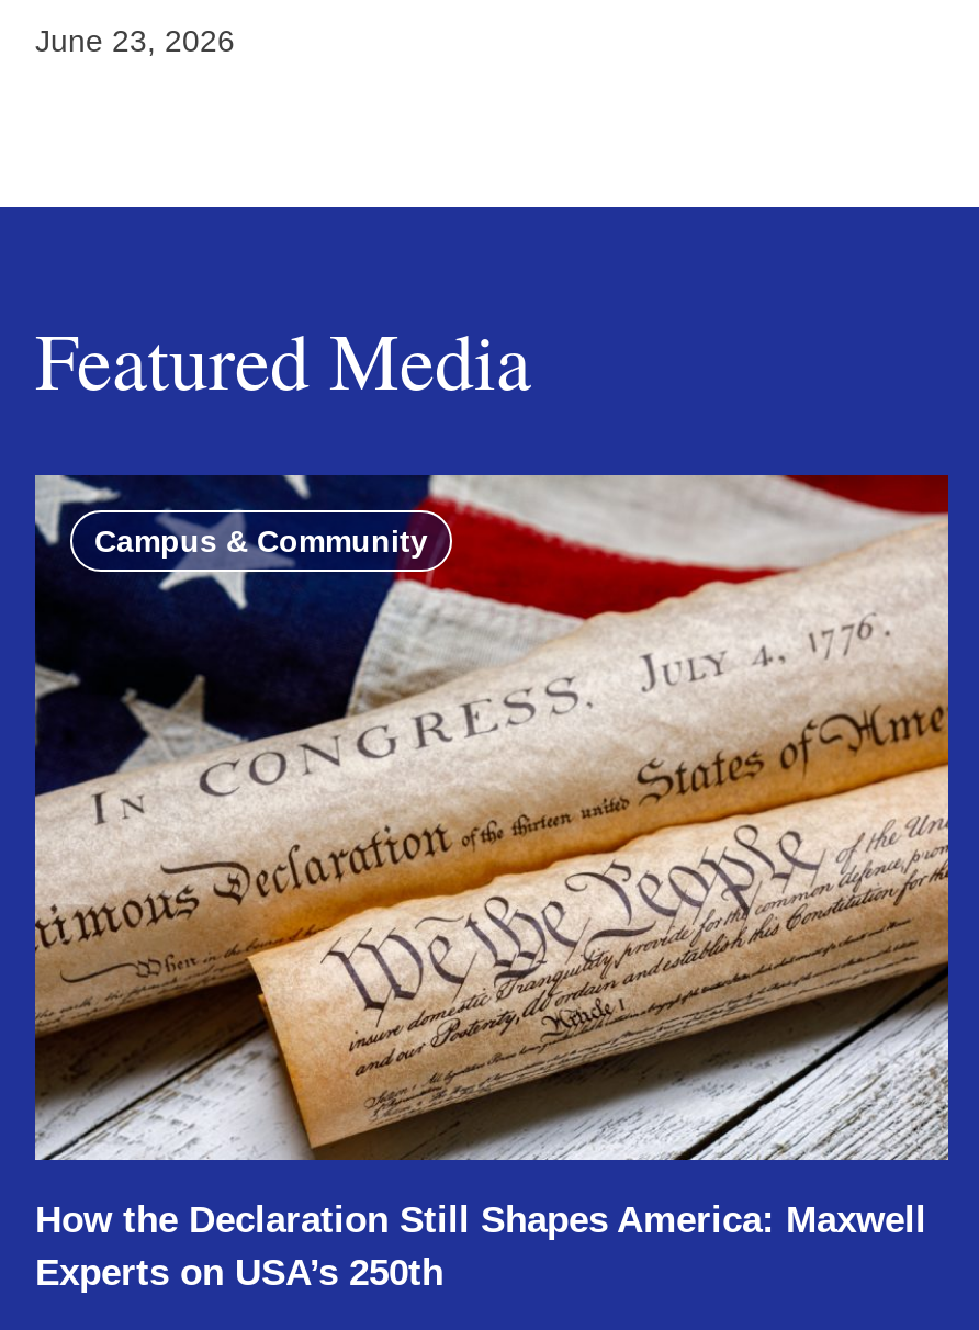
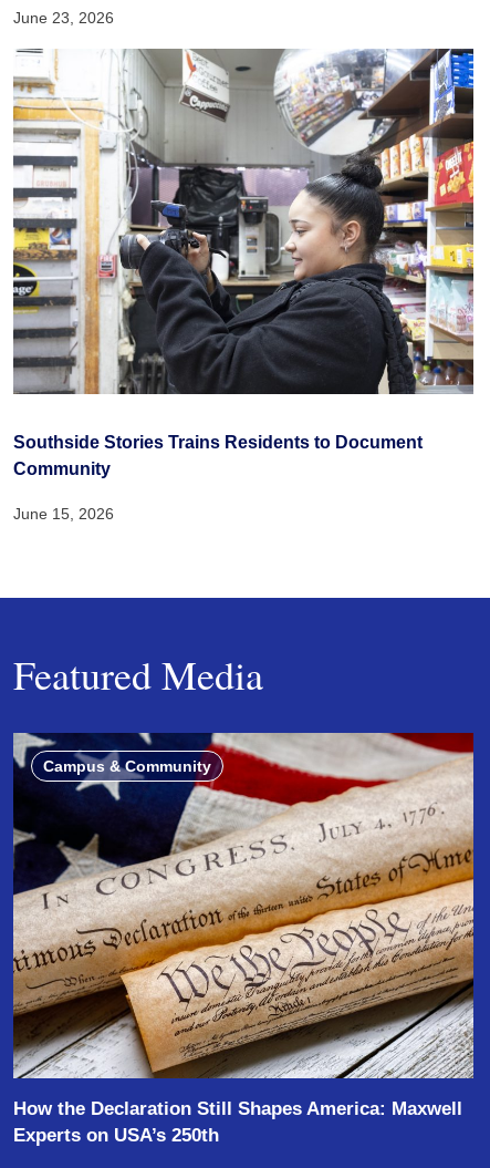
none -> [12,48,475,523] [image] | Southside Stories Trains Residents to Document | Community | June 15, 2026

